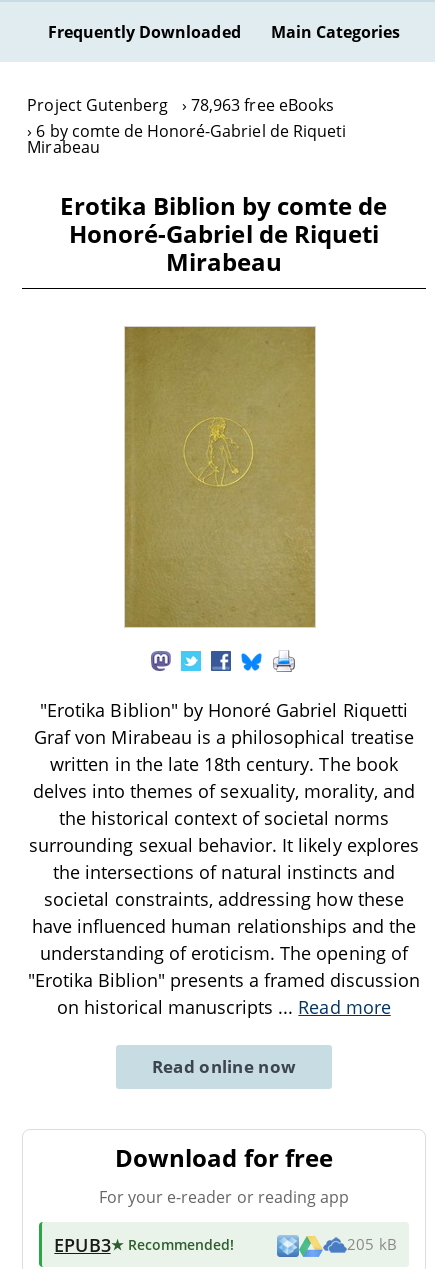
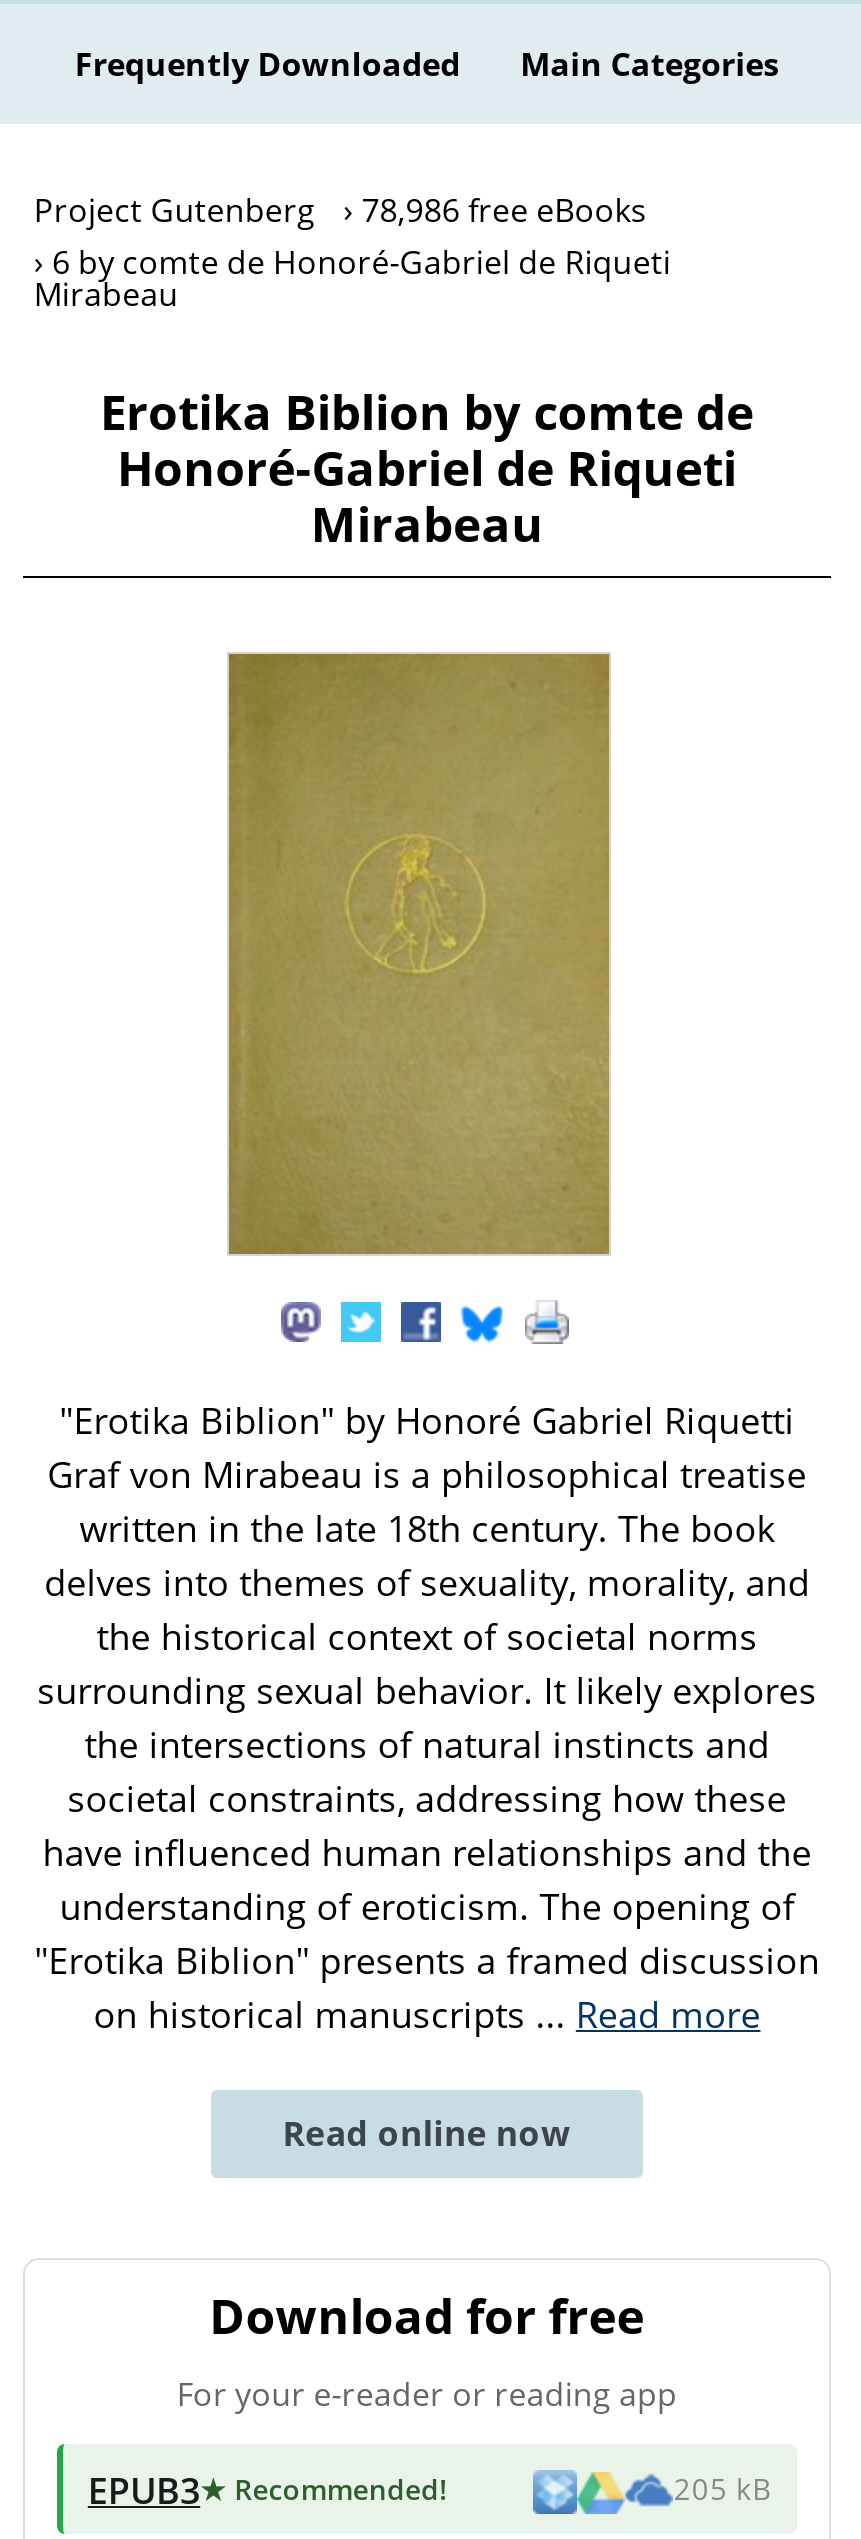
[27,94,334,116] Project Gutenberg 78,963 free eBooks -> [34,188,647,232] Project Gutenberg 78,986 free eBooks

